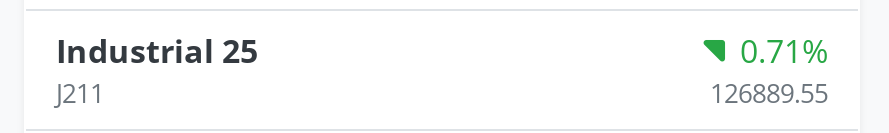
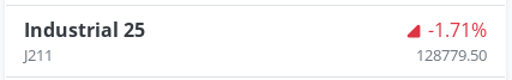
[732,29,828,73] 0.71% -> [423,17,487,43] -1.71%
[710,75,828,111] 126889.55 -> [416,45,487,66] 128779.50

